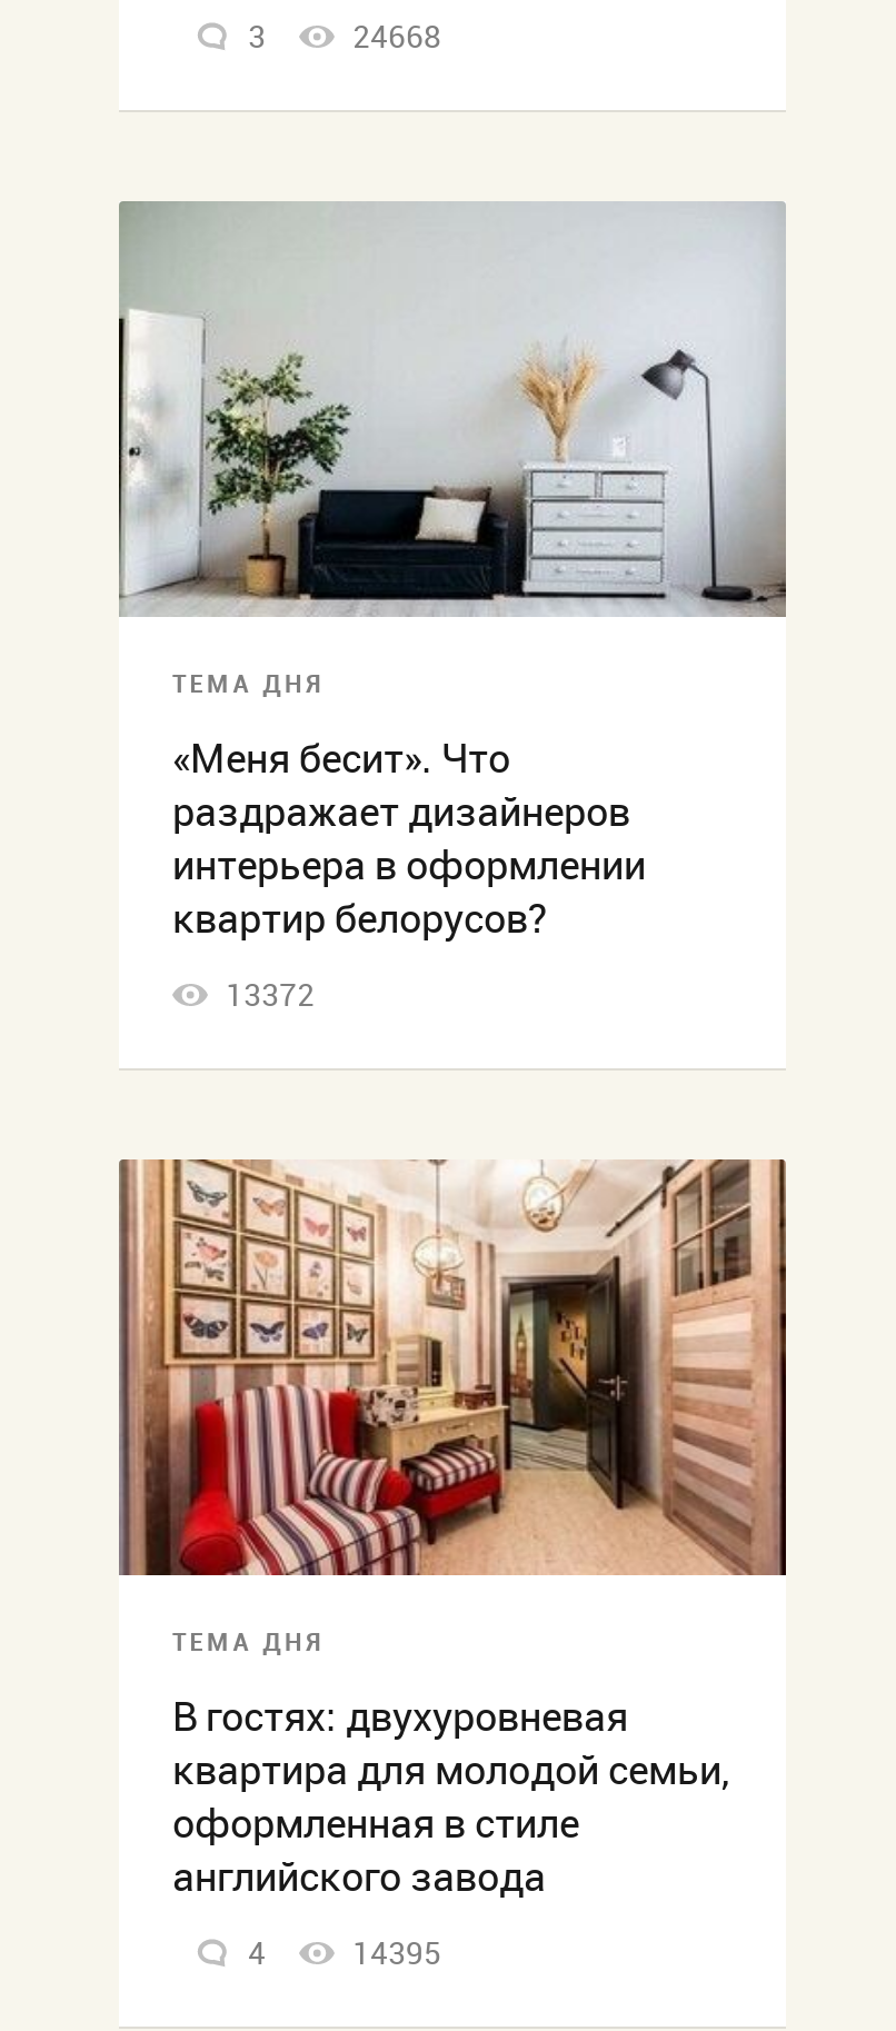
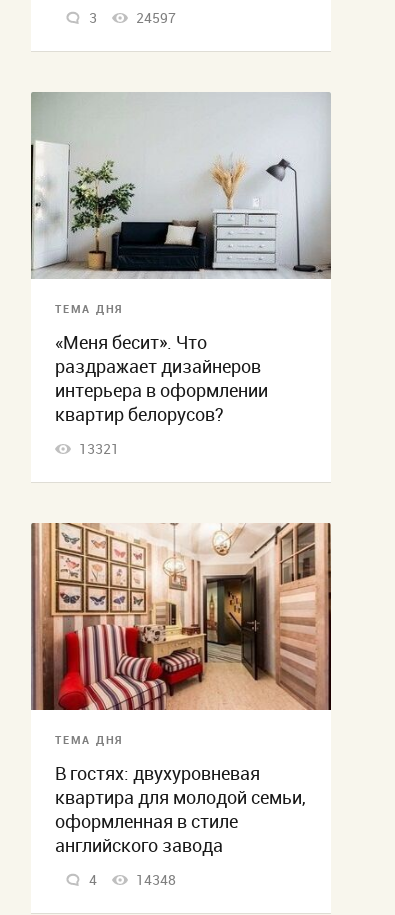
[352,19,441,54] 24668 -> [136,10,176,26] 24597
[226,977,315,1013] 13372 -> [79,441,119,457] 13321
[352,1935,441,1971] 14395 -> [136,872,176,888] 14348

